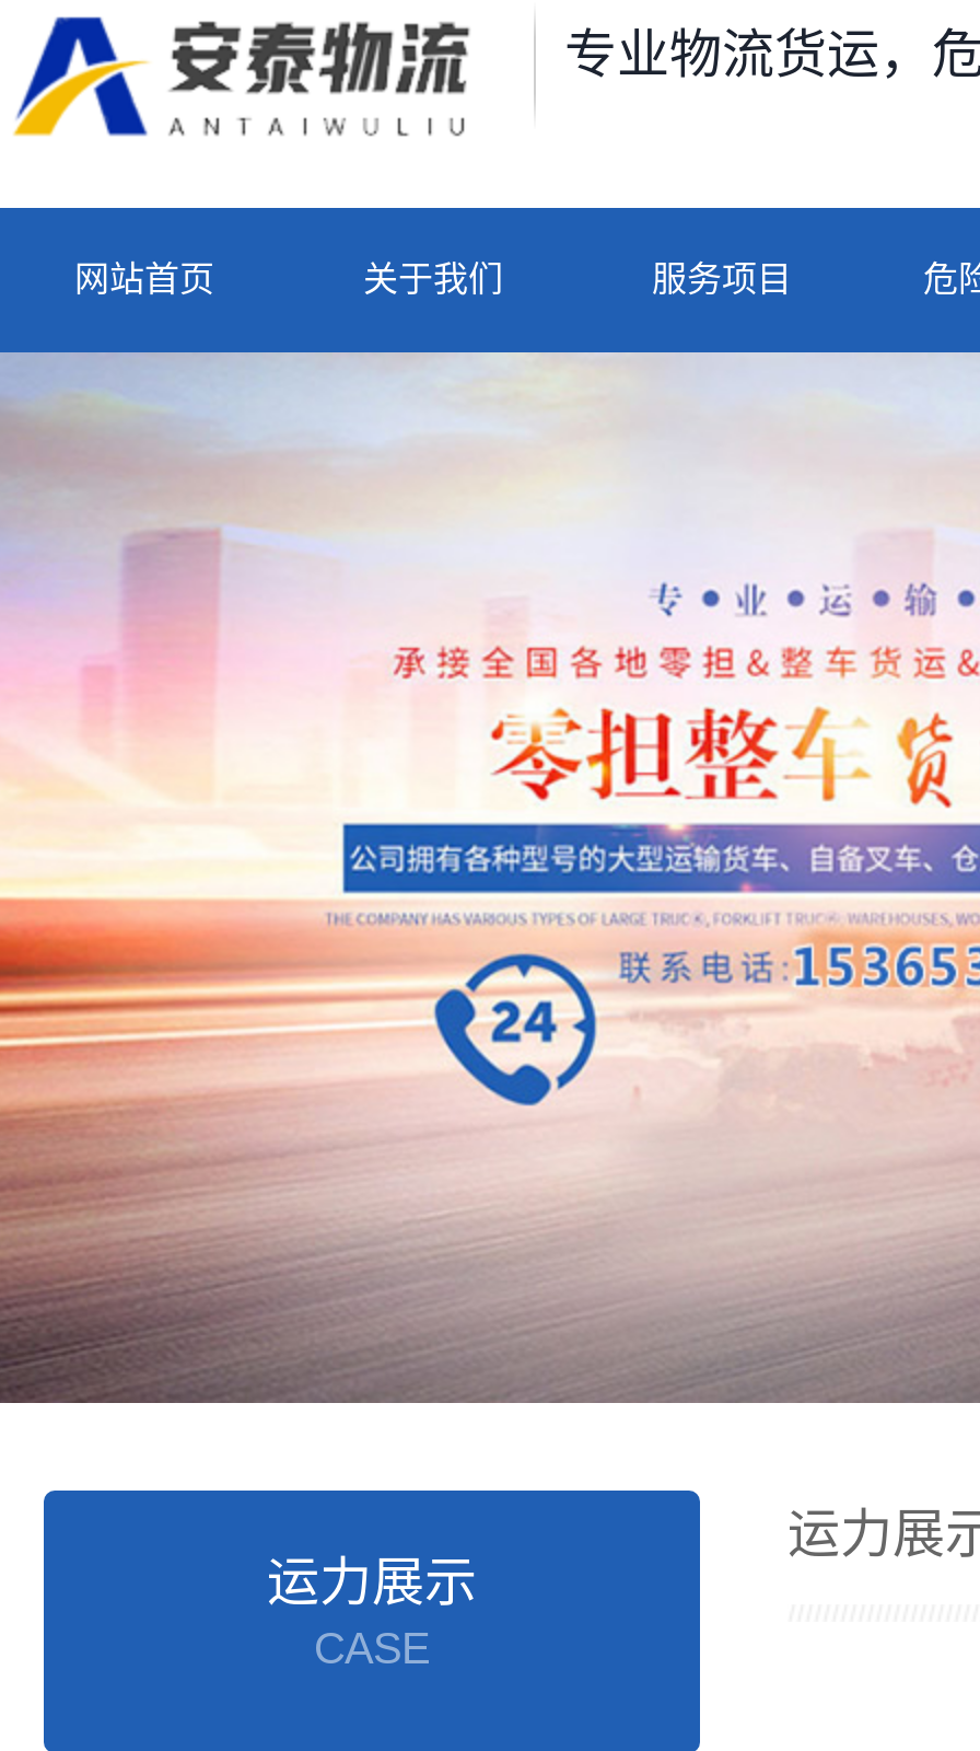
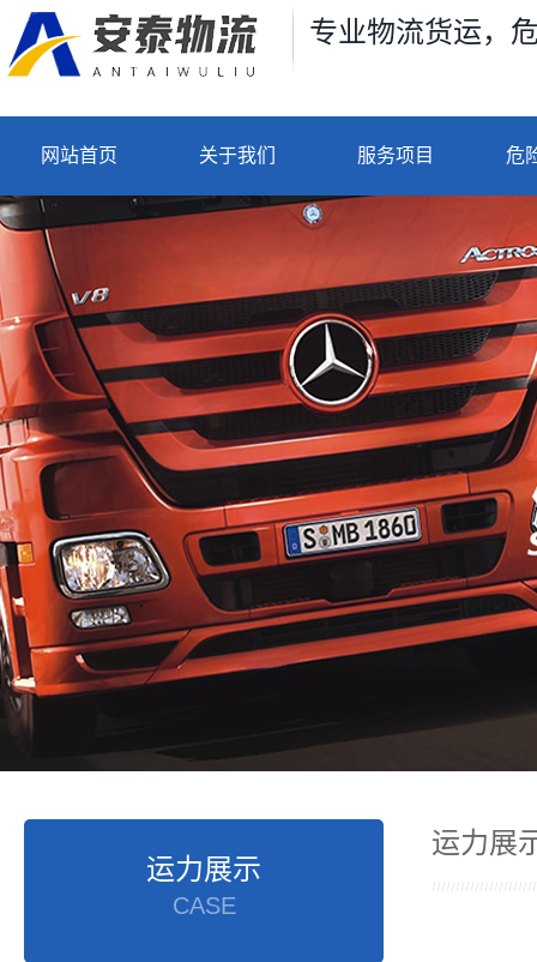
[7,350,973,1405] [image] -> [4,194,533,771] [image]

